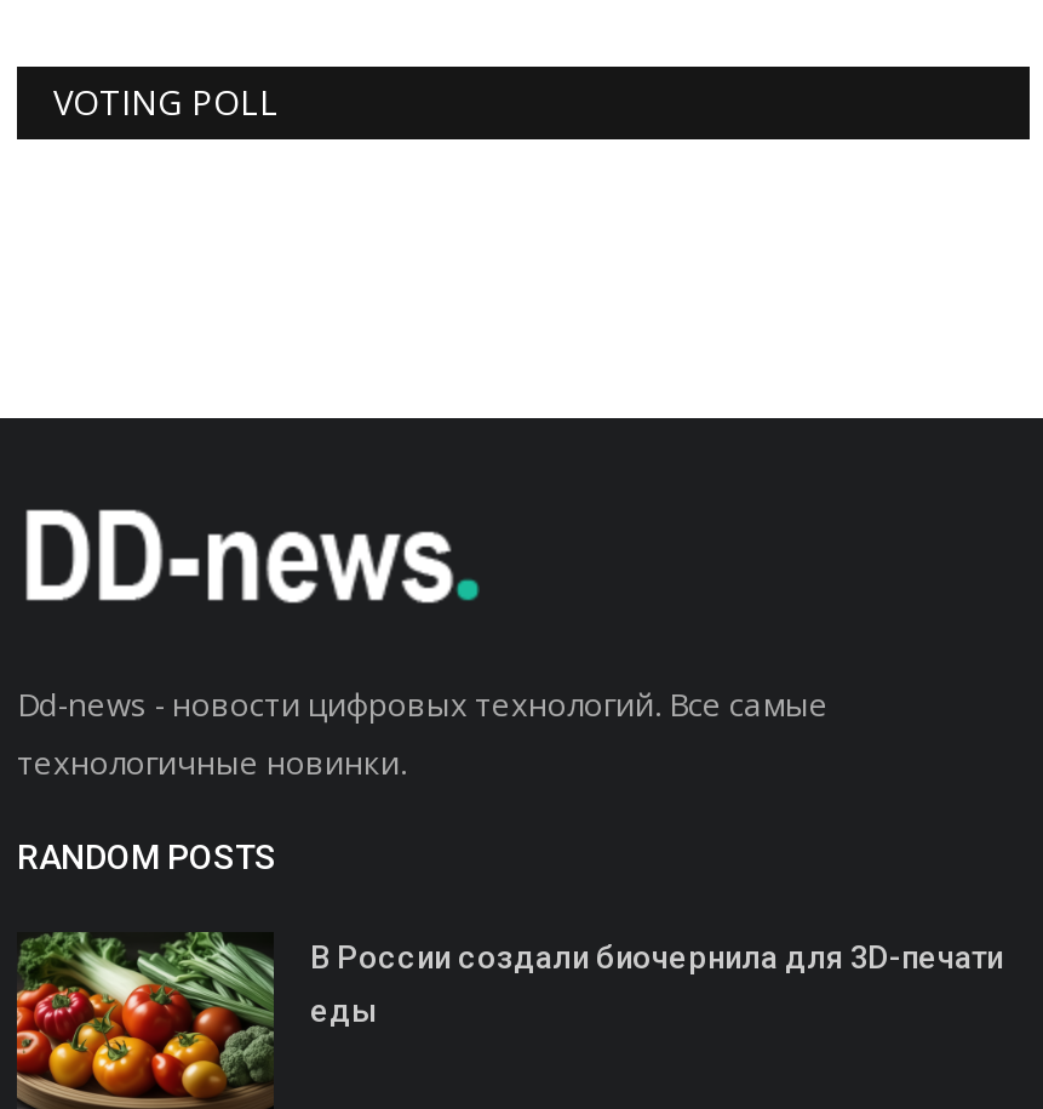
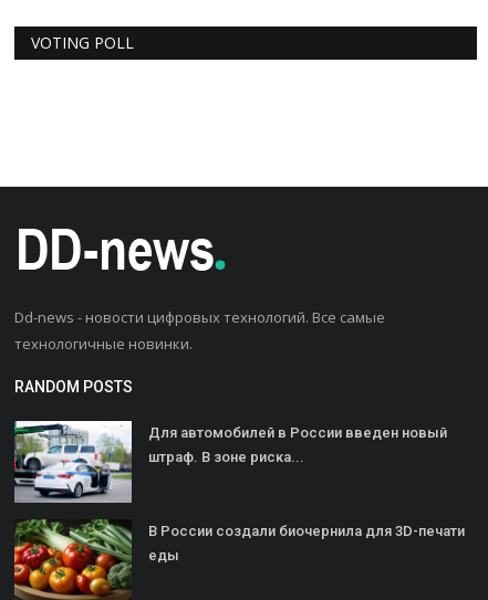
none -> [13,420,447,504] [image] | Для автомобилей в России введен новый | штраф. В зоне риска...

